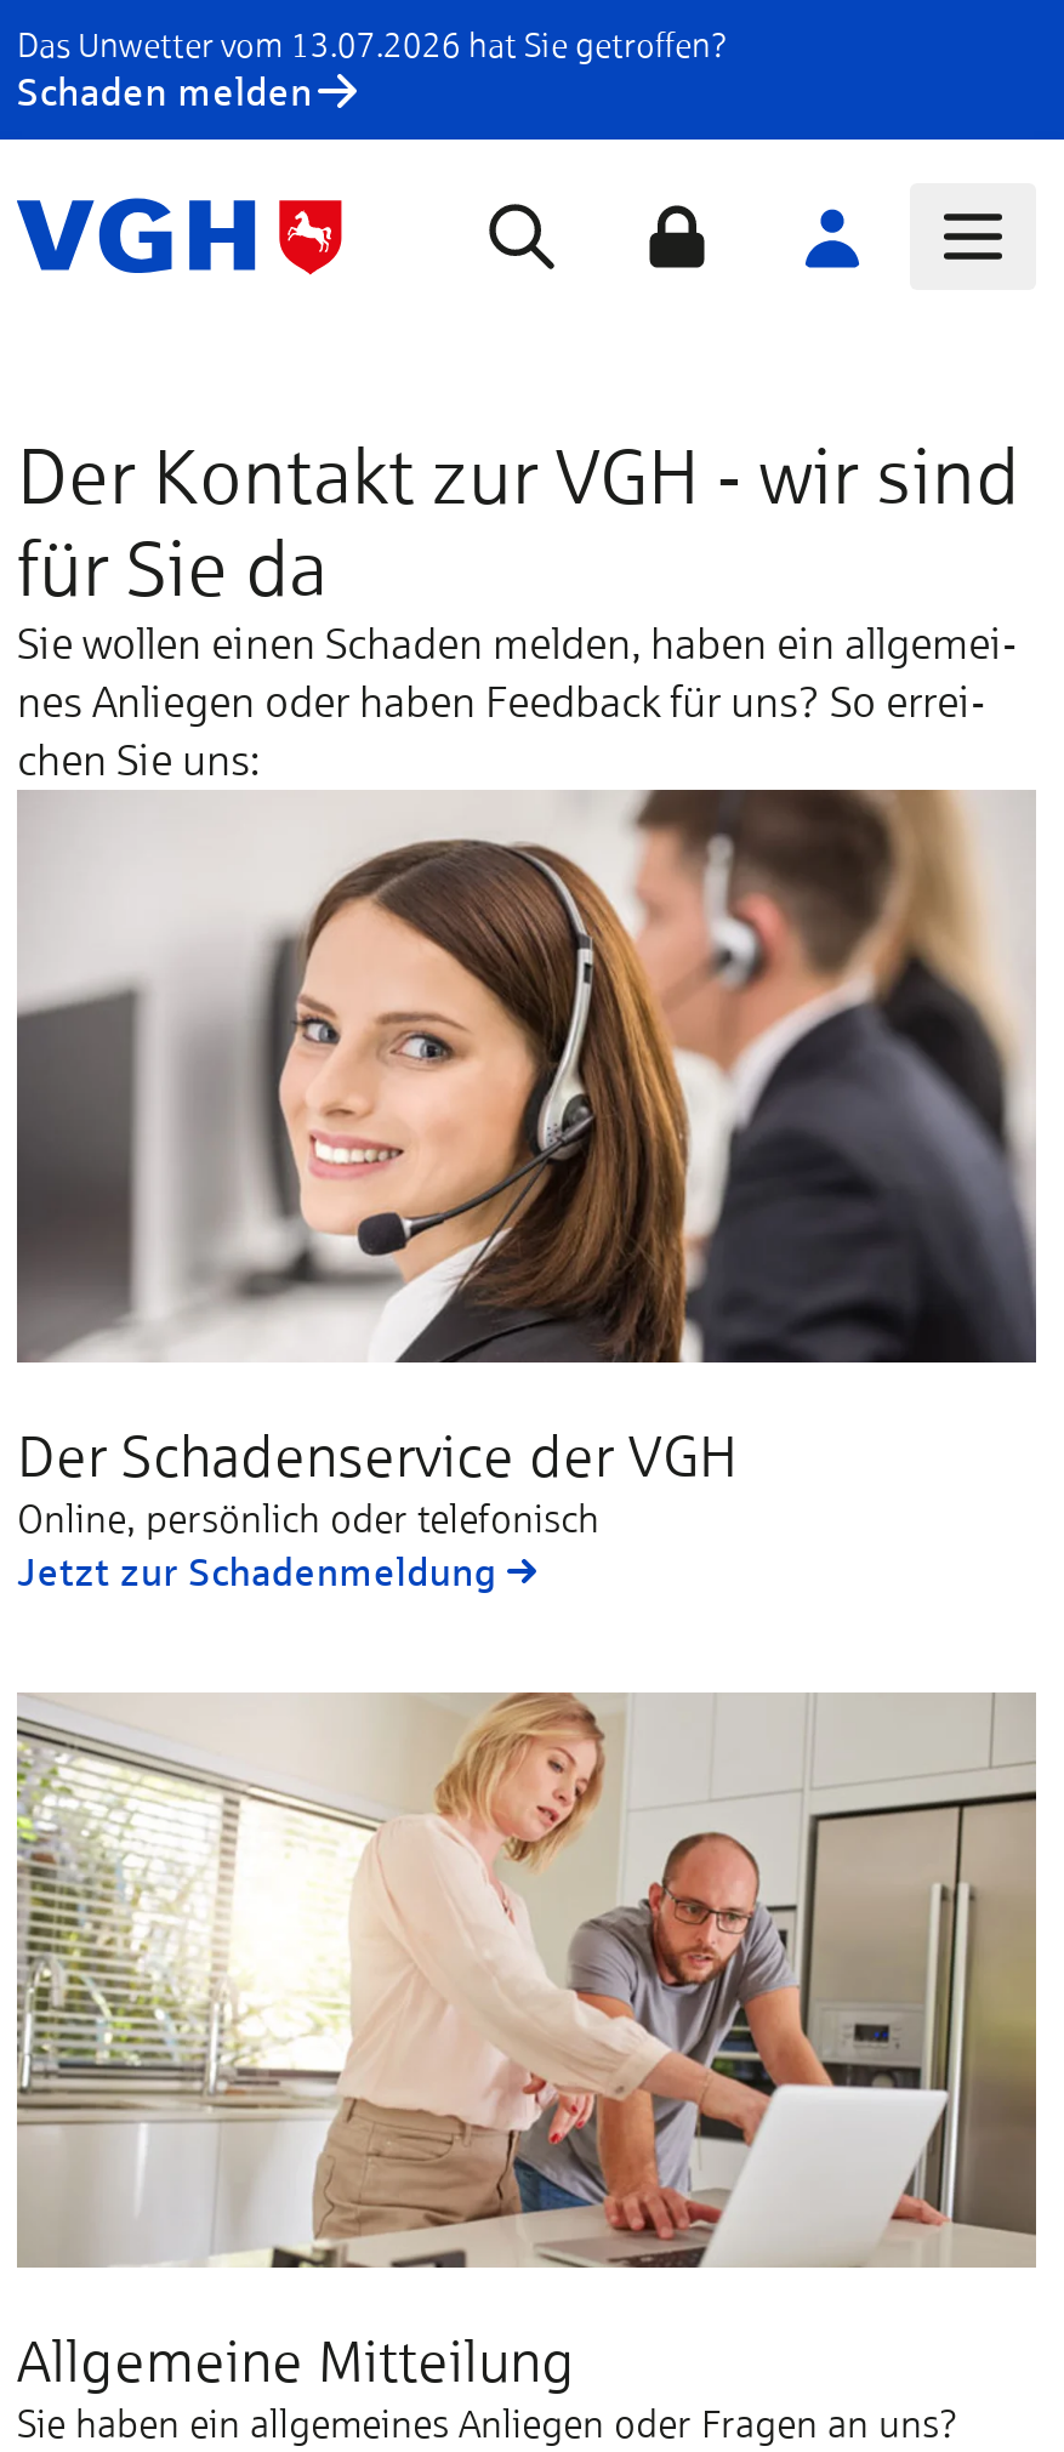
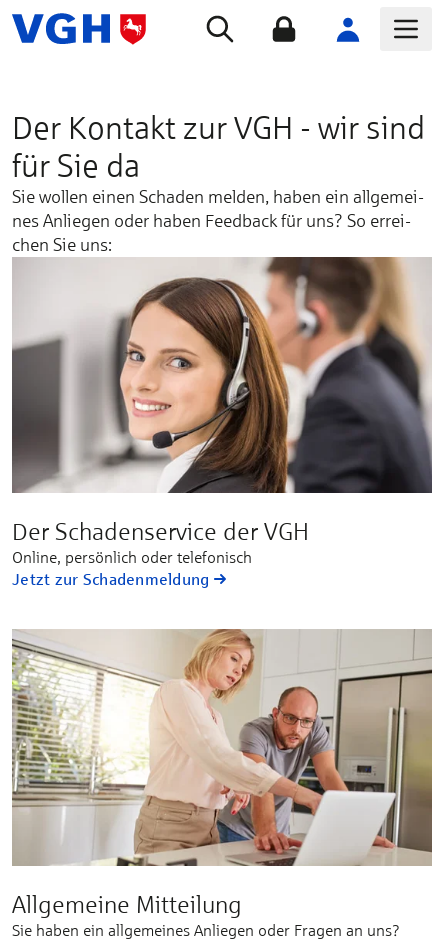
[17,23,733,113] Das Unwetter vom 13.07.2026 hat Sie getroffen? | Schaden melden -> none

